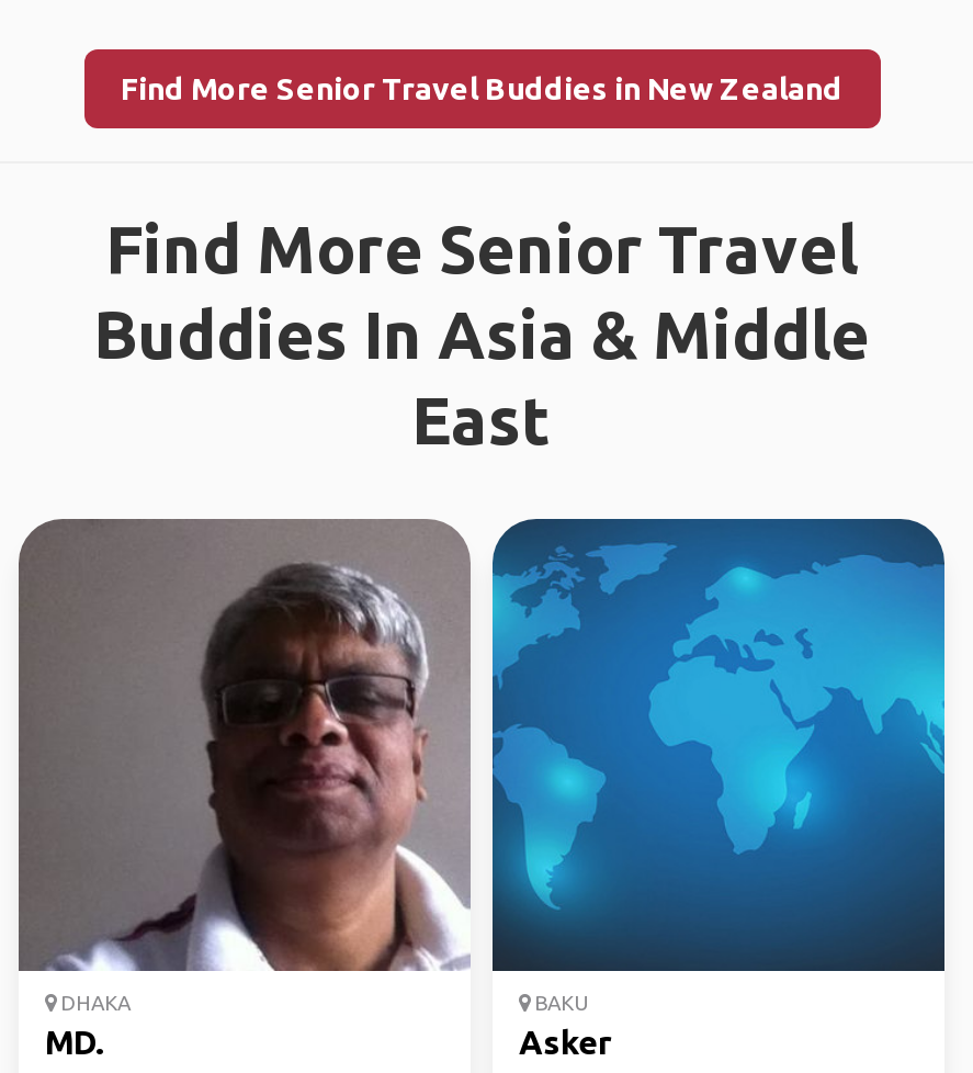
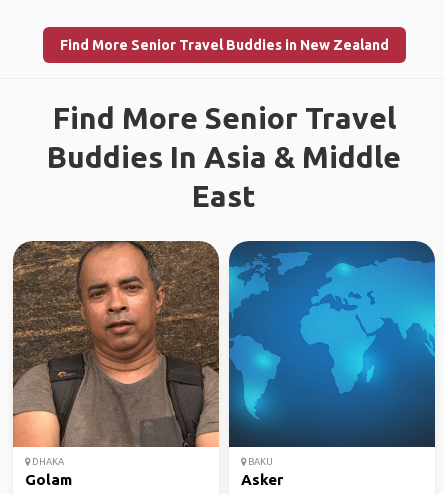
[16,519,471,1061] [image] | MD. -> [12,241,220,488] [image] | Golam

